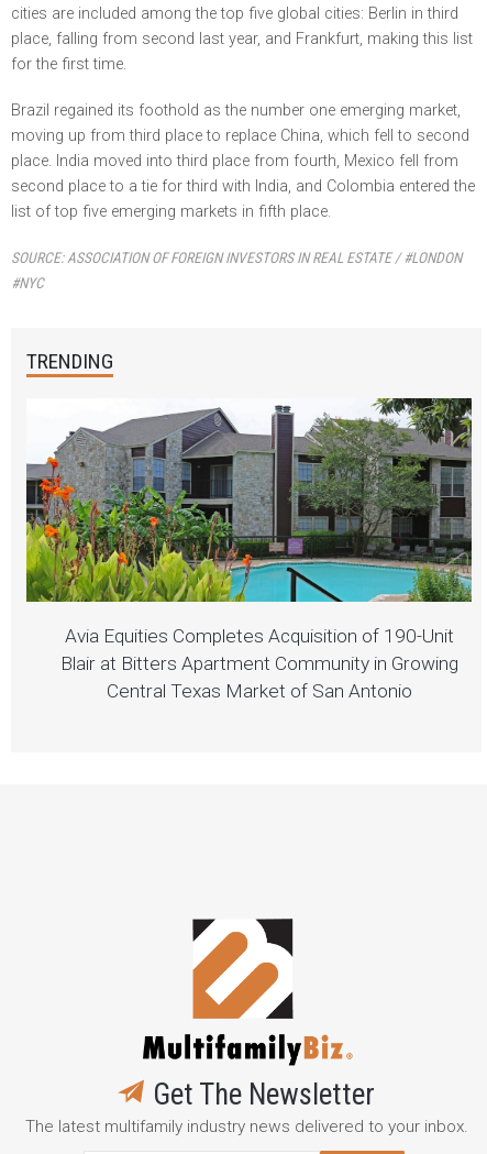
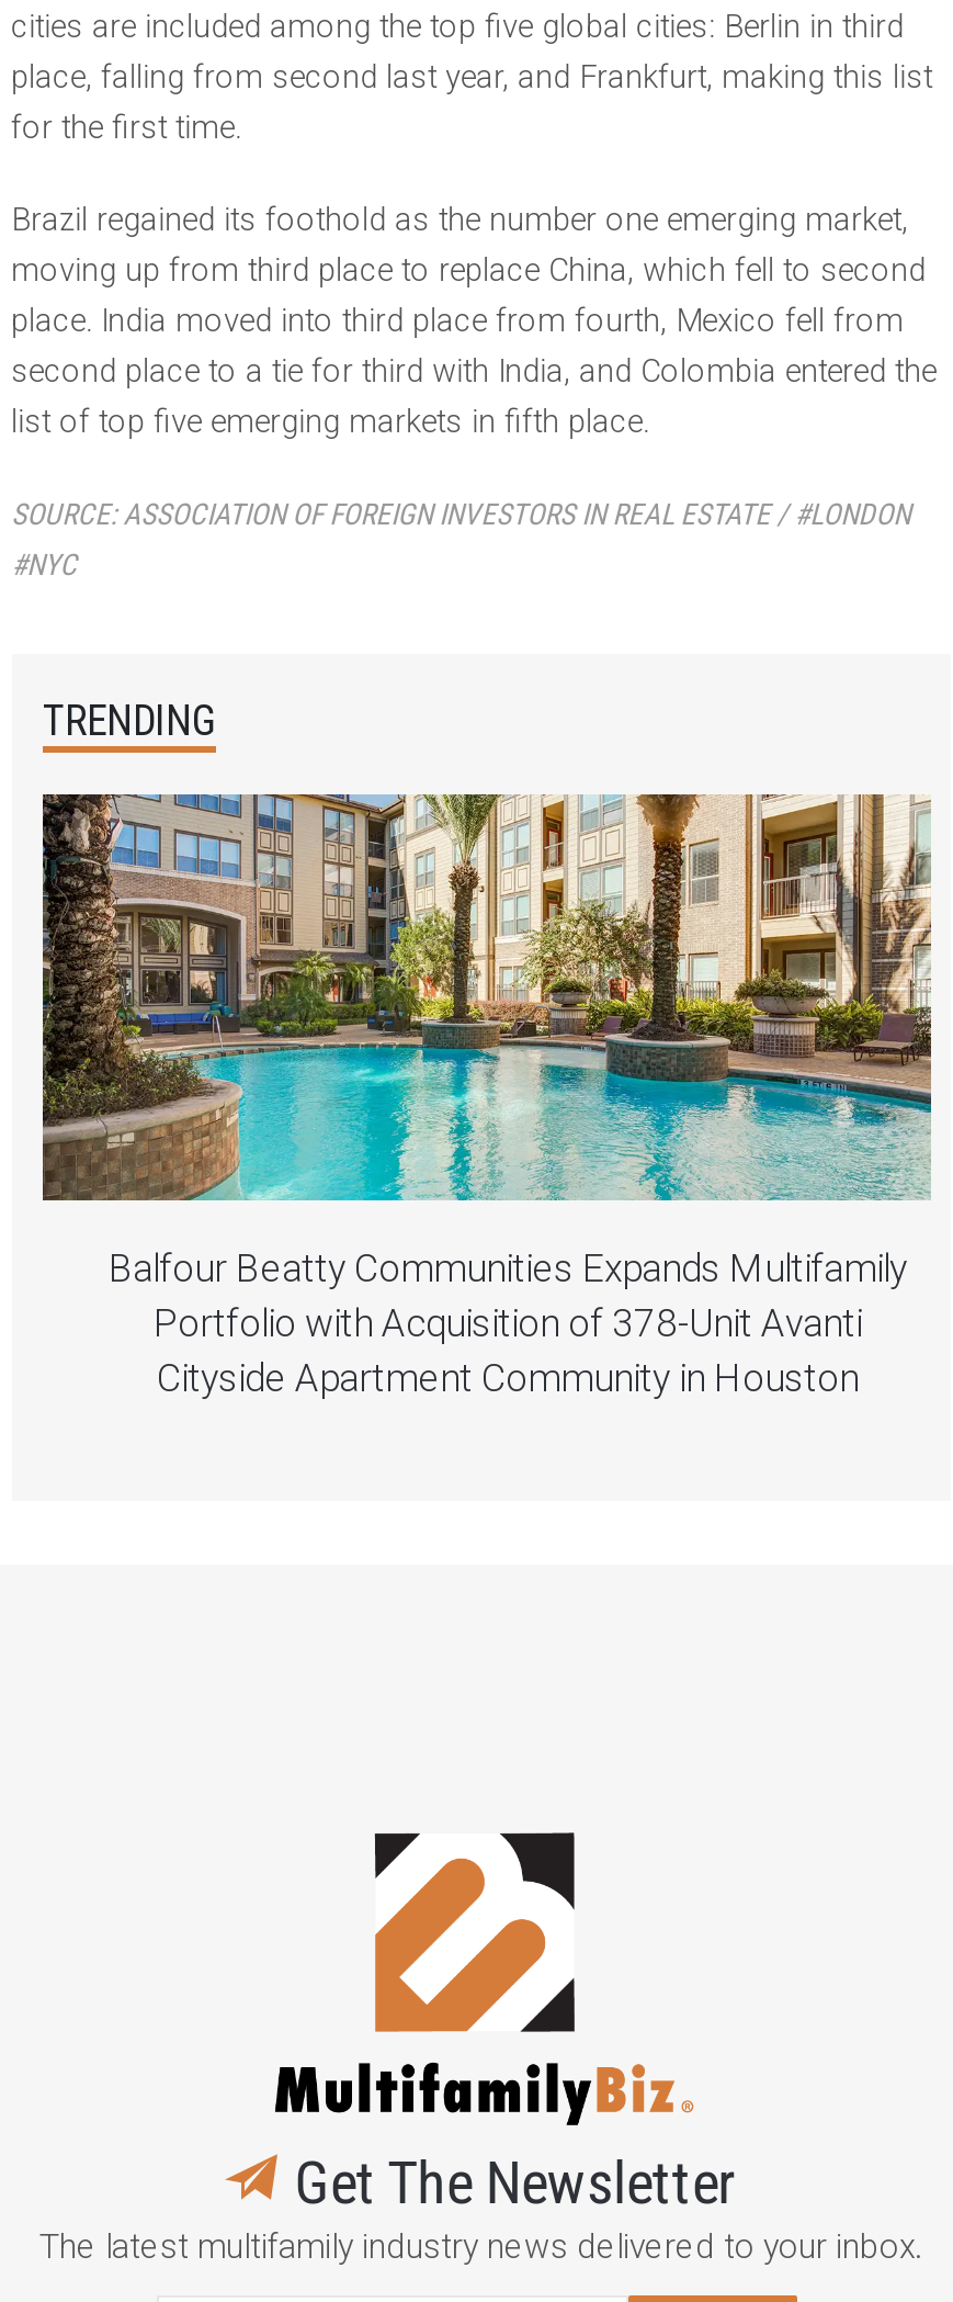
[25,397,473,702] [image] | Avia Equities Completes Acquisition of 190-Unit | Blair at Bitters Apartment Community in Growing | Central Texas Market of San Antonio -> [41,792,933,1400] [image] | Balfour Beatty Communities Expands Multifamily | Portfolio with Acquisition of 378-Unit Avanti | Cityside Apartment Community in Houston

